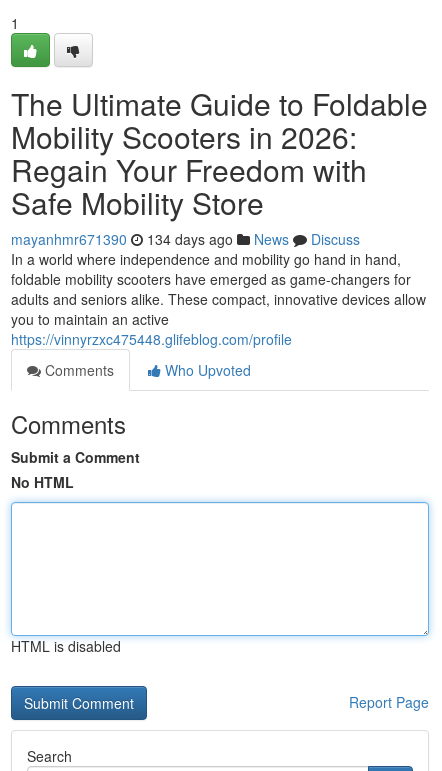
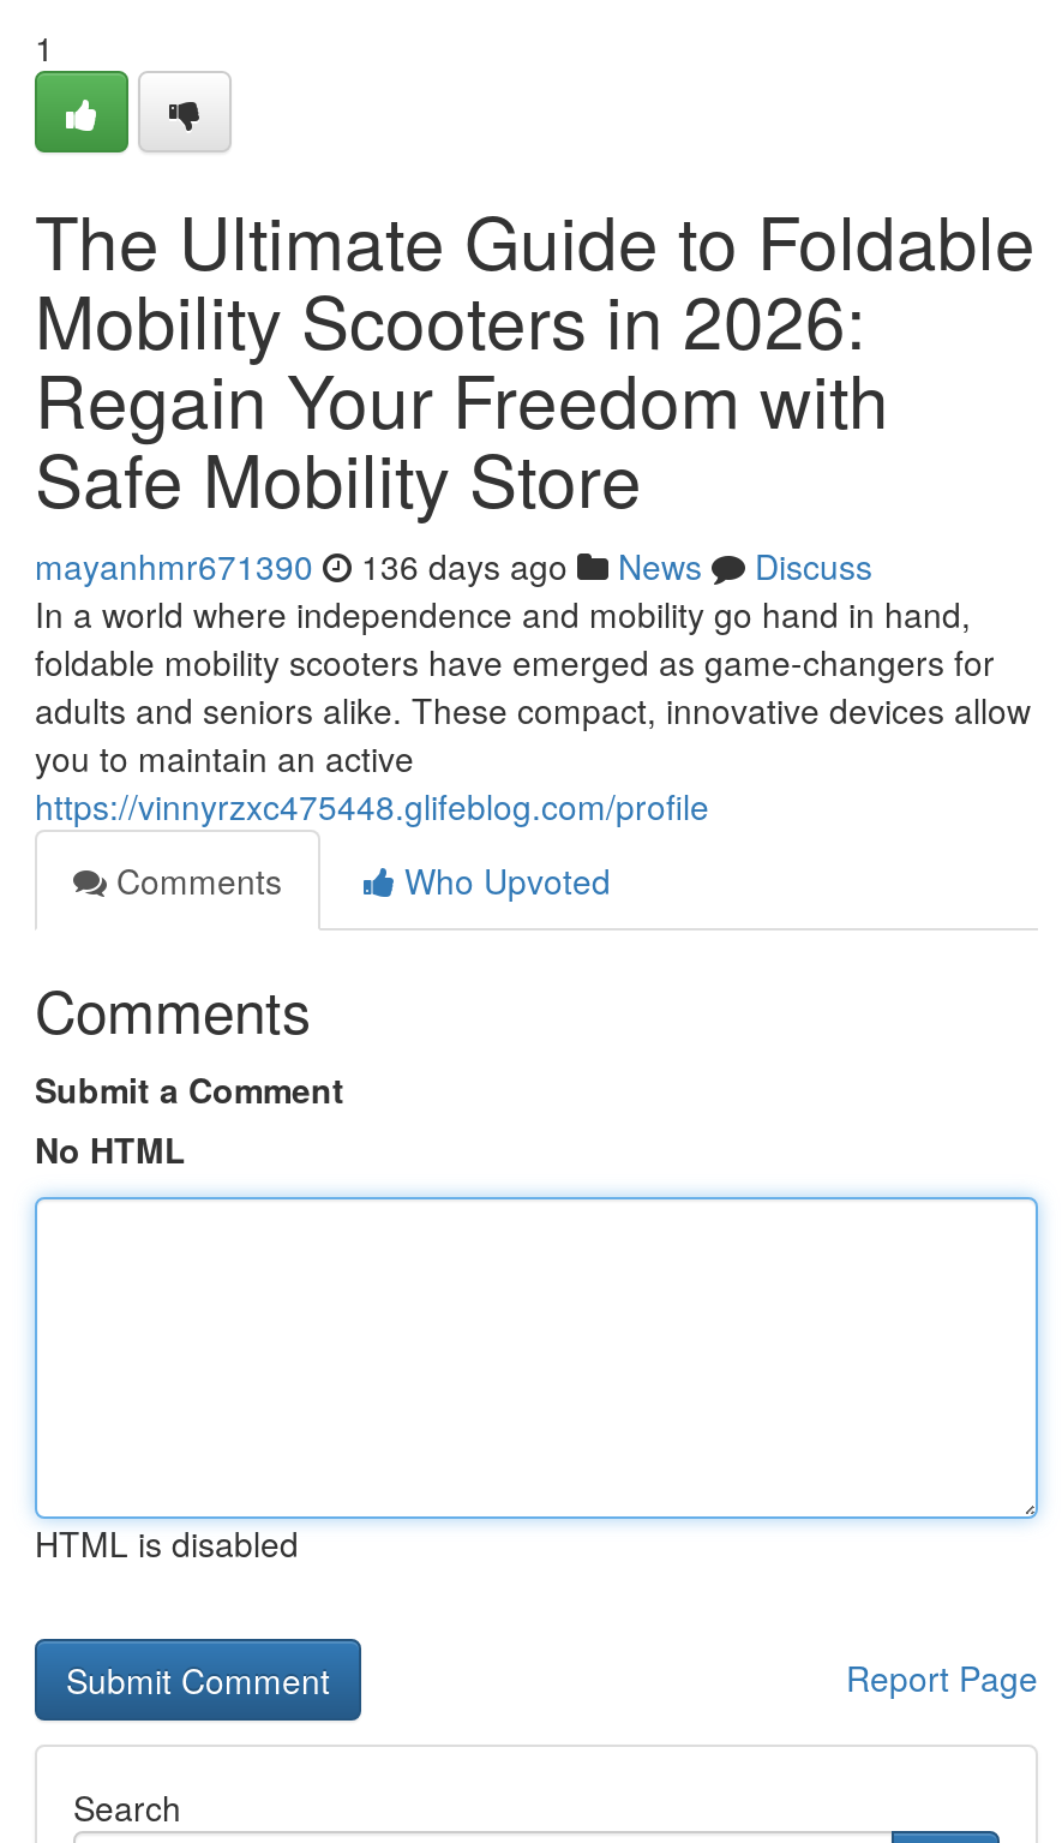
[11,229,360,249] mayanhmr671390 134 days ago News Discuss -> [35,541,872,590] mayanhmr671390 136 days ago News Discuss

